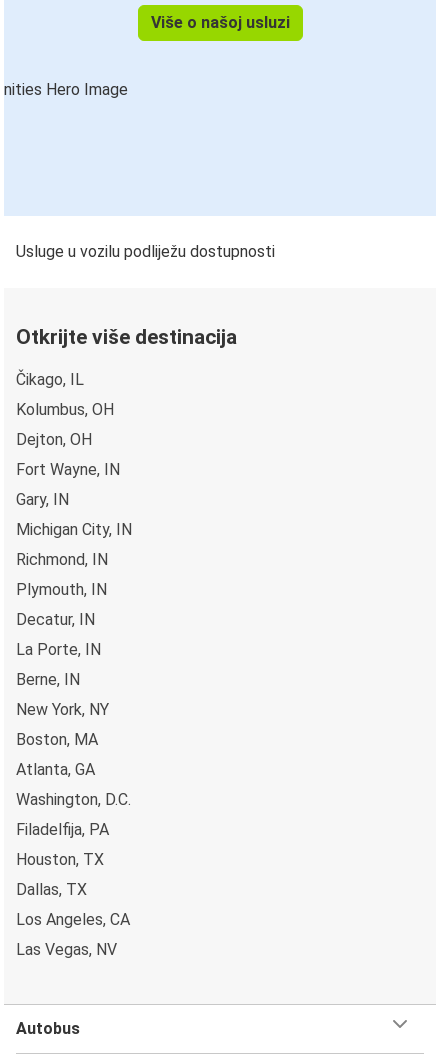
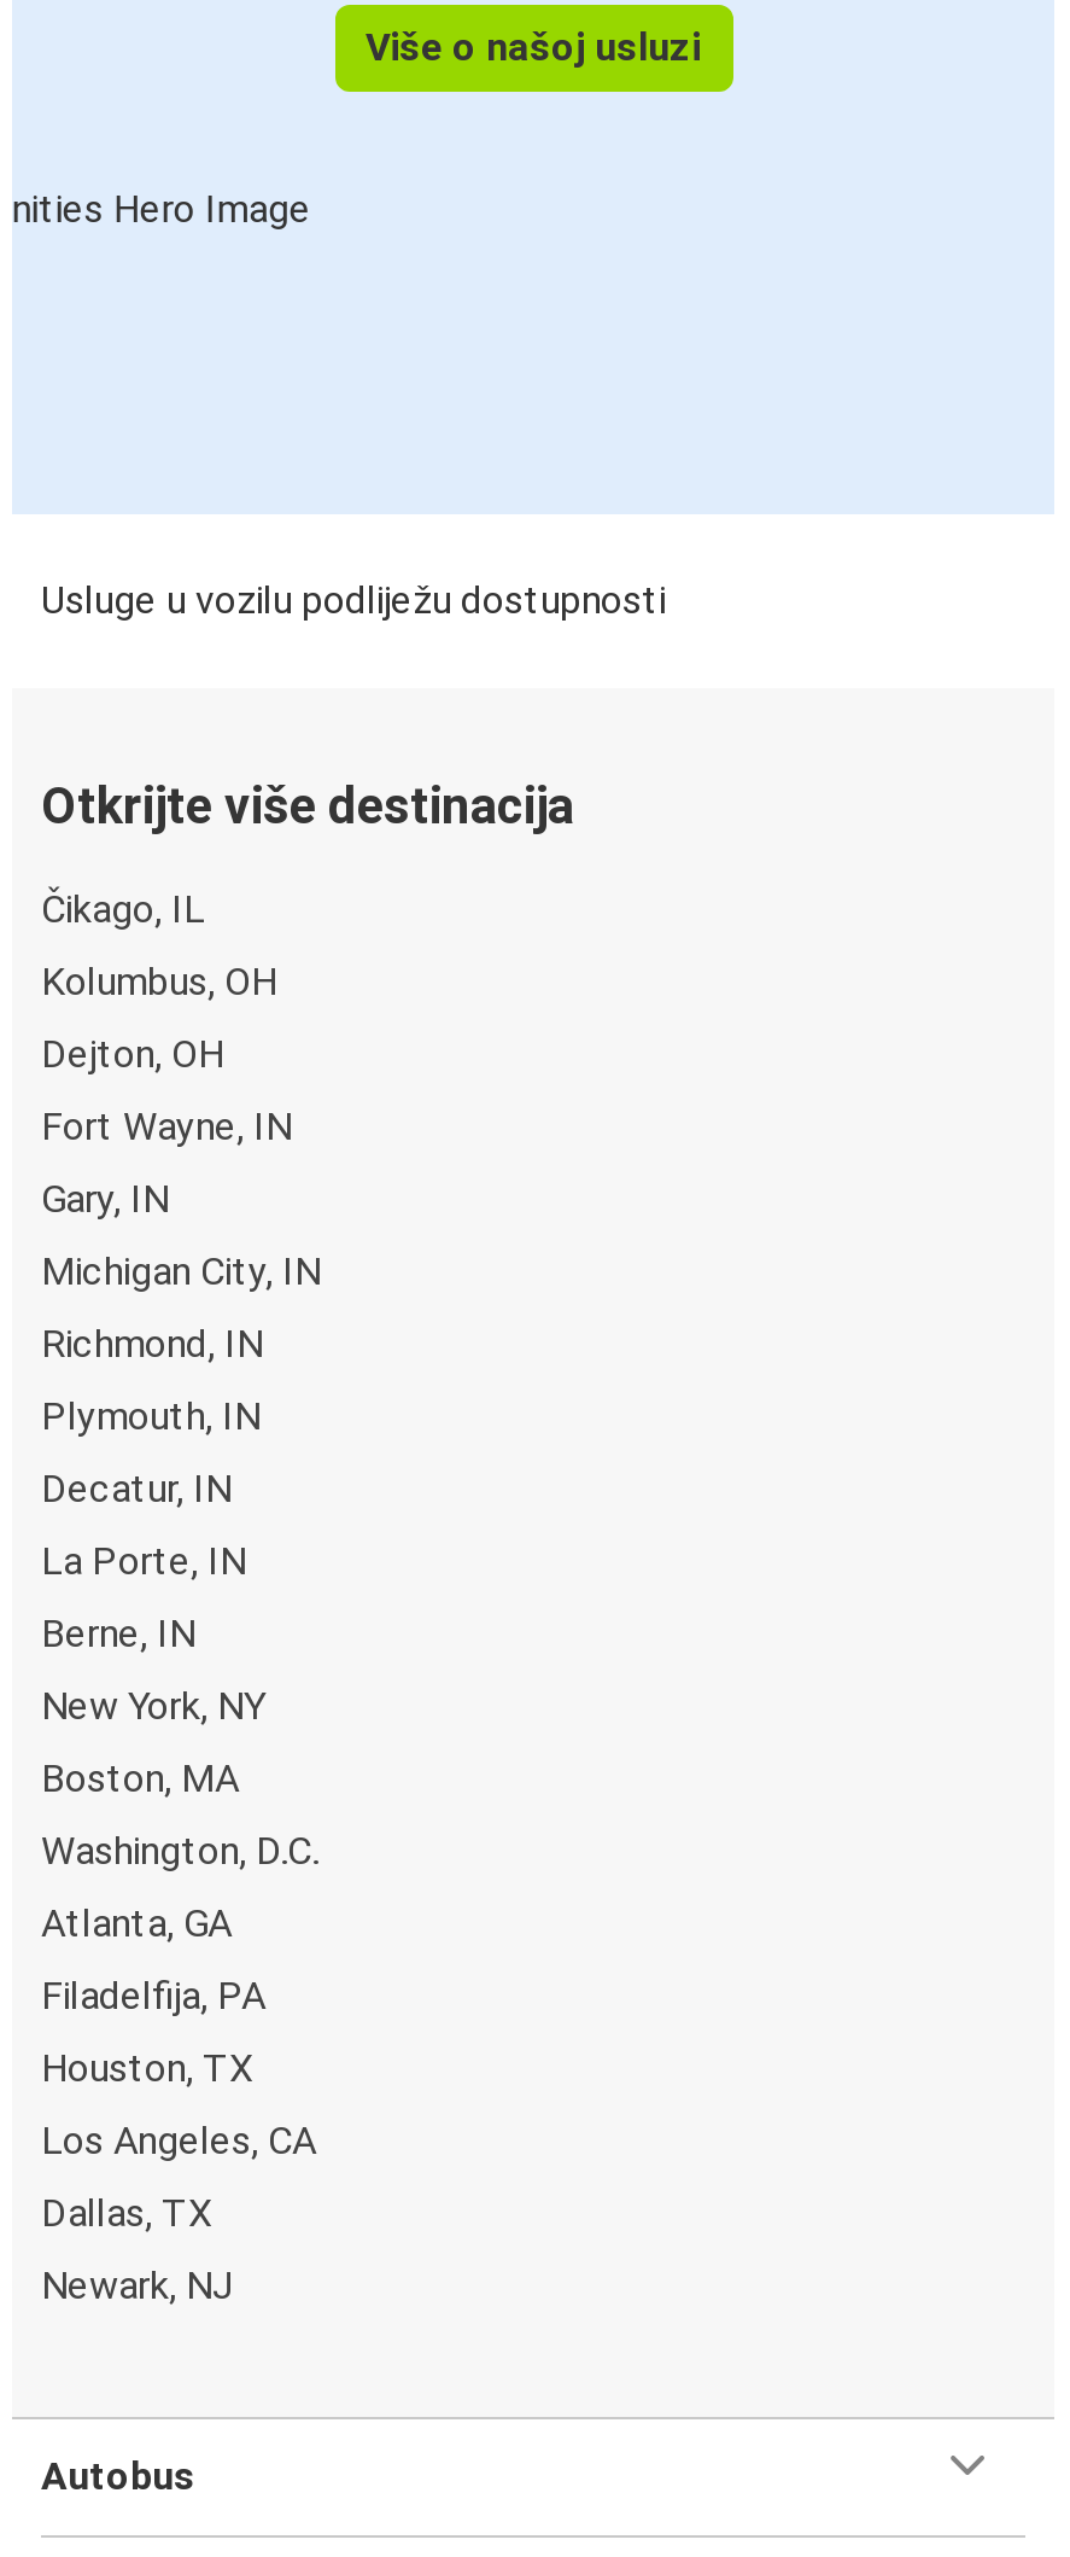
moved [16,760,95,779] -> [41,1900,232,1946]: Atlanta, GA
moved [16,790,131,809] -> [41,1828,318,1874]: Washington, D.C.
moved [16,880,87,899] -> [41,2190,212,2236]: Dallas, TX
moved [16,910,130,929] -> [41,2118,316,2163]: Los Angeles, CA
[16,940,117,959] Las Vegas, NV -> [41,2262,234,2308] Newark, NJ

